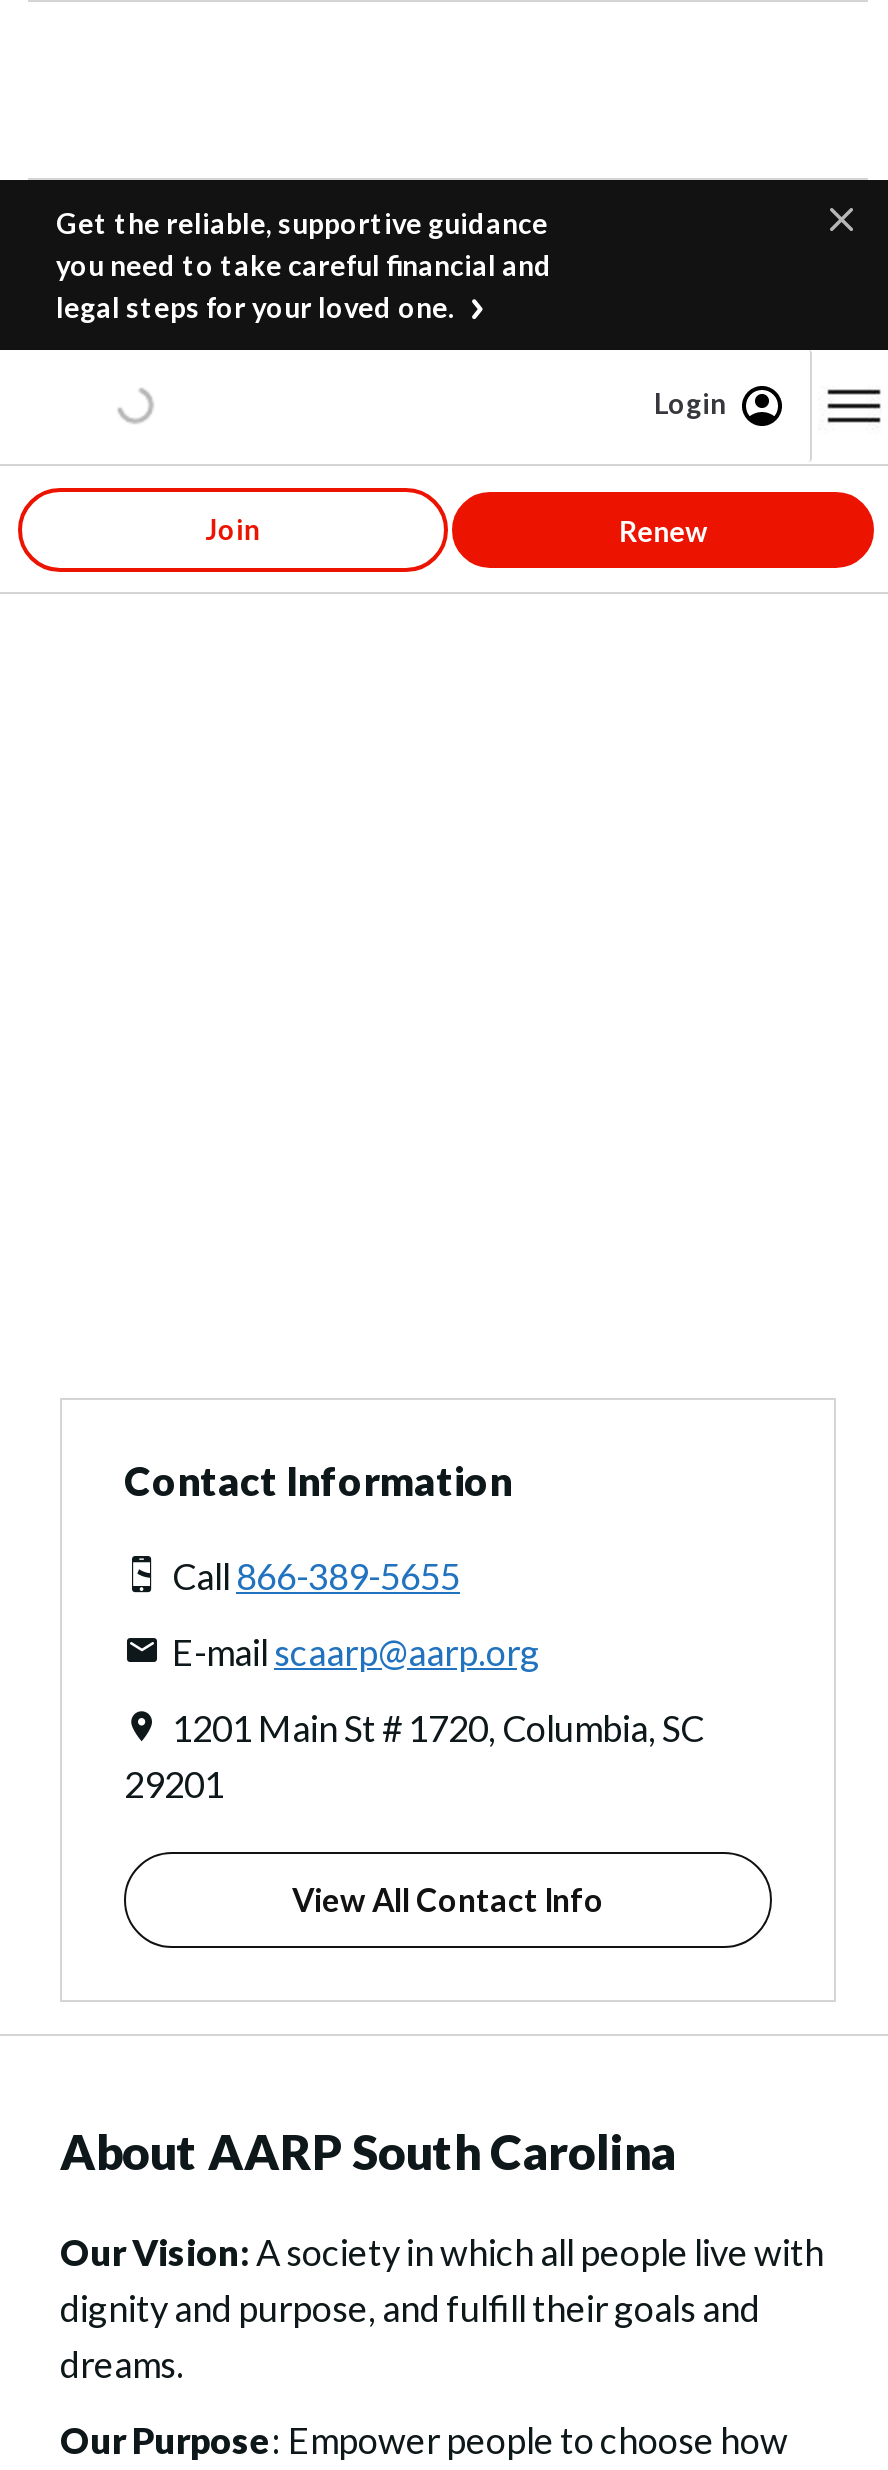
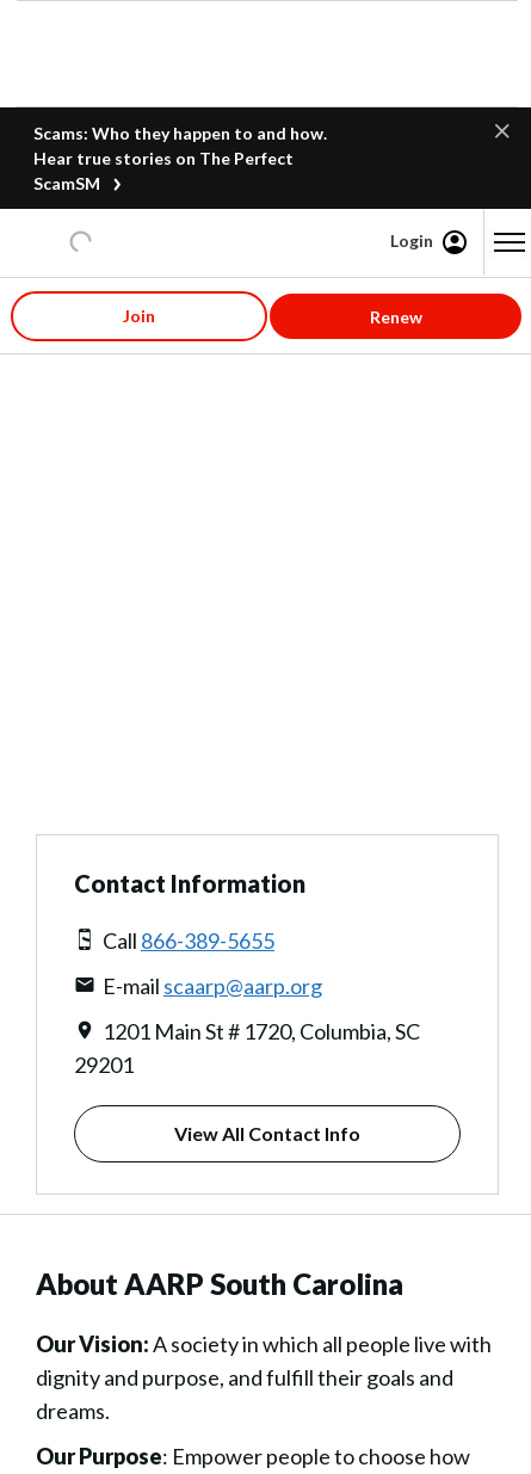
[56,206,552,324] Get the reliable, supportive guidance | you need to take careful financial and | legal steps for your loved one. -> [33,123,327,193] Scams: Who they happen to and how. | Hear true stories on The Perfect | ScamSM

